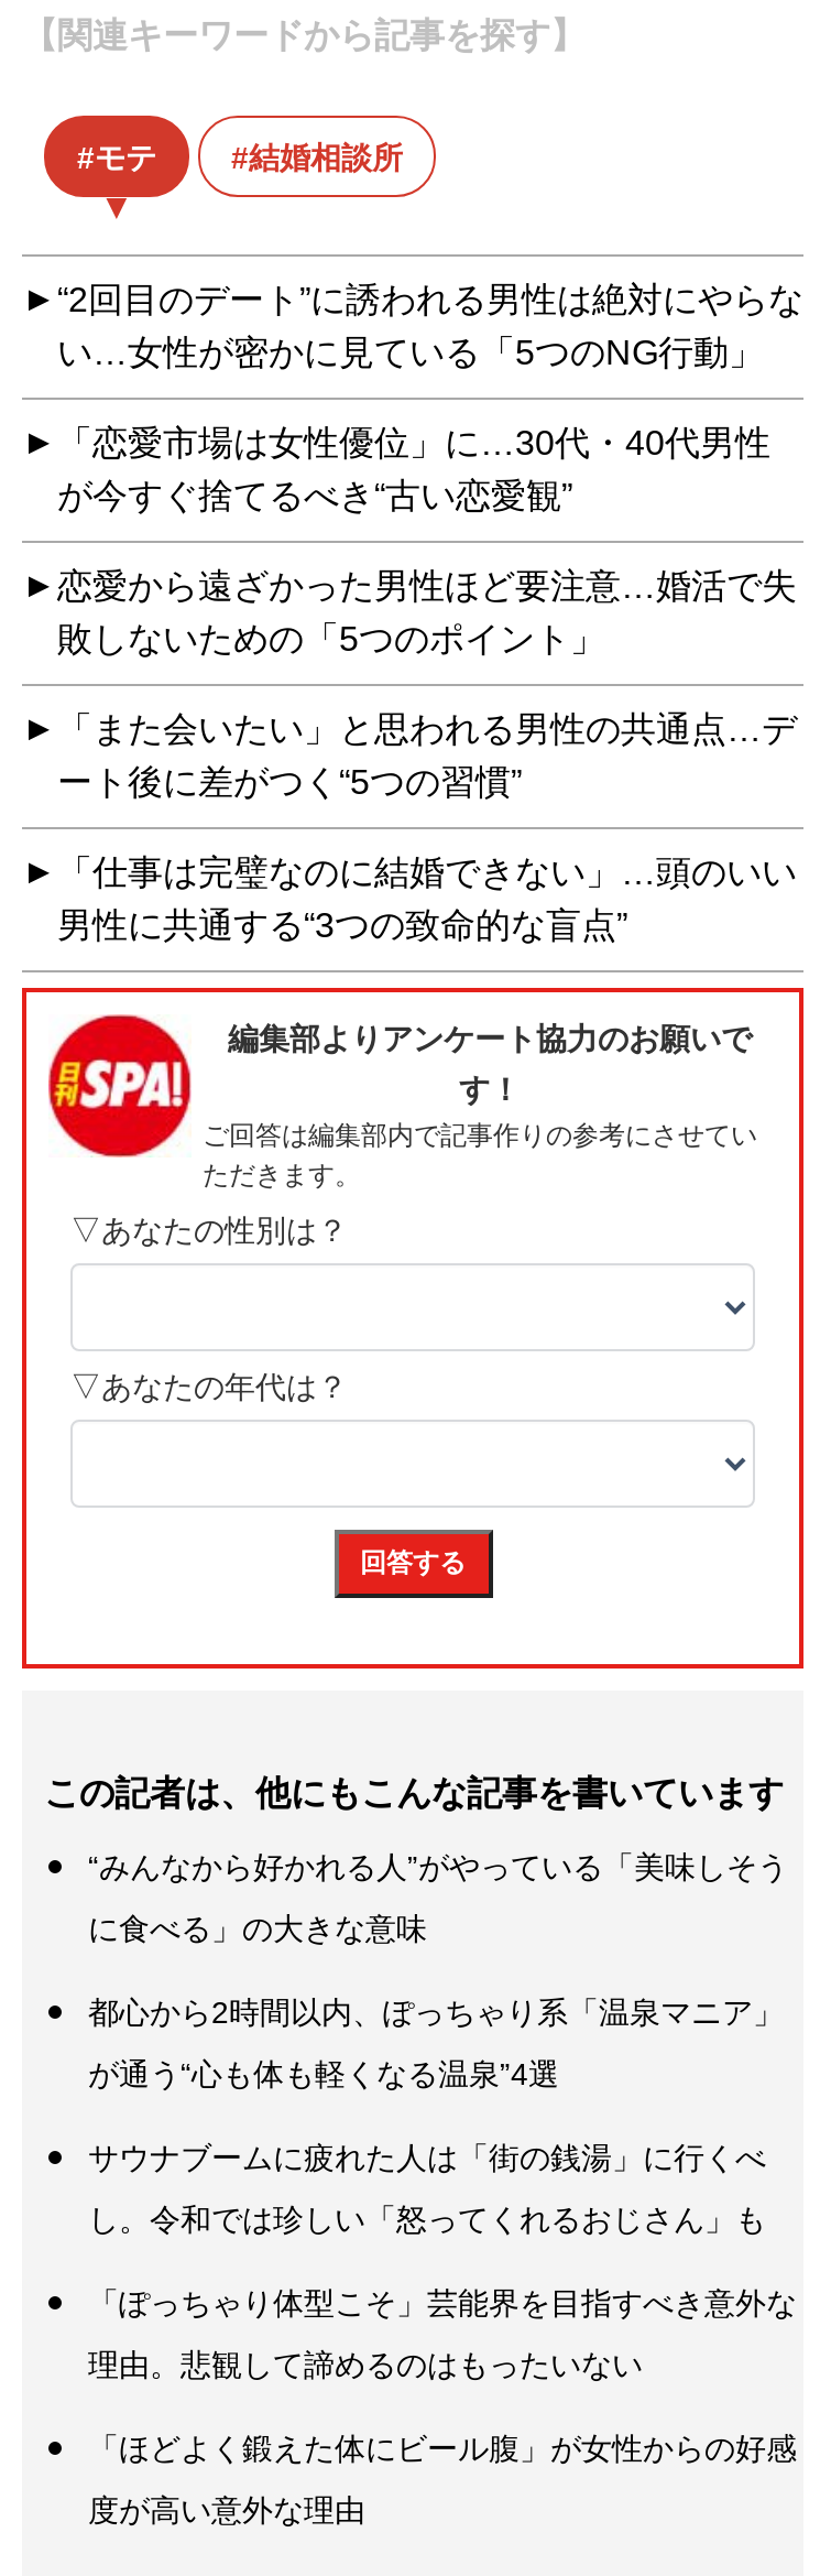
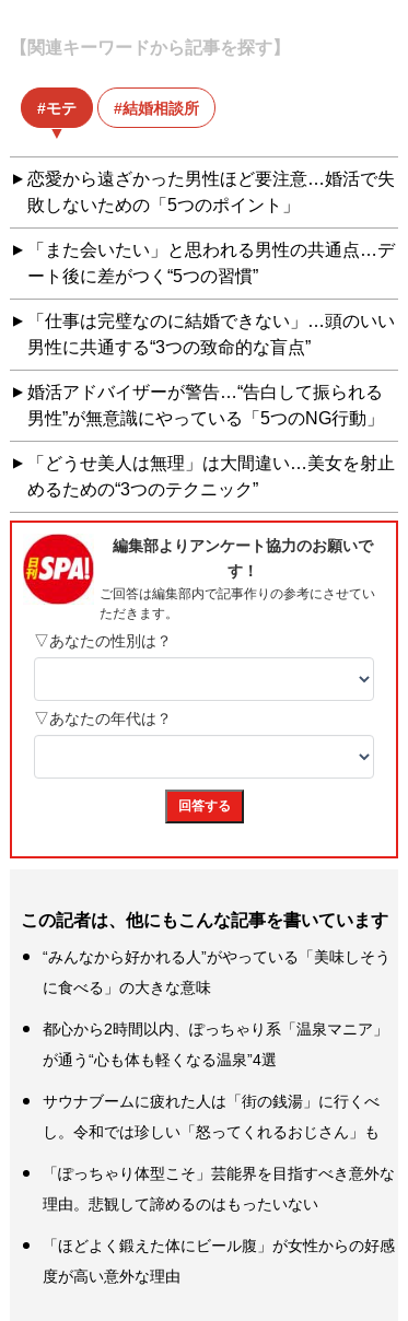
[57,282,803,515] “2回目のデート”に誘われる男性は絶対にやらな | い…女性が密かに見ている「5つのNG行動」 | 「恋愛市場は女性優位」に…30代・40代男性 | が今すぐ捨てるべき“古い恋愛観” -> none
moved [57,568,797,945] -> [27,170,395,357]: 恋愛から遠ざかった男性ほど要注意…婚活で失 | 敗しないための「5つのポイント」 | 「また会いたい」と思われる男性の共通点…デ | ート後に差がつく“5つの習慣” | 「仕事は完璧なのに結婚できない」…頭のいい | 男性に共通する“3つの致命的な盲点”
none -> [27,383,395,499] 婚活アドバイザーが警告…“告白して振られる | 男性”が無意識にやっている「5つのNG行動」 | 「どうせ美人は無理」は大間違い…美女を射止 | めるための“3つのテクニック”

